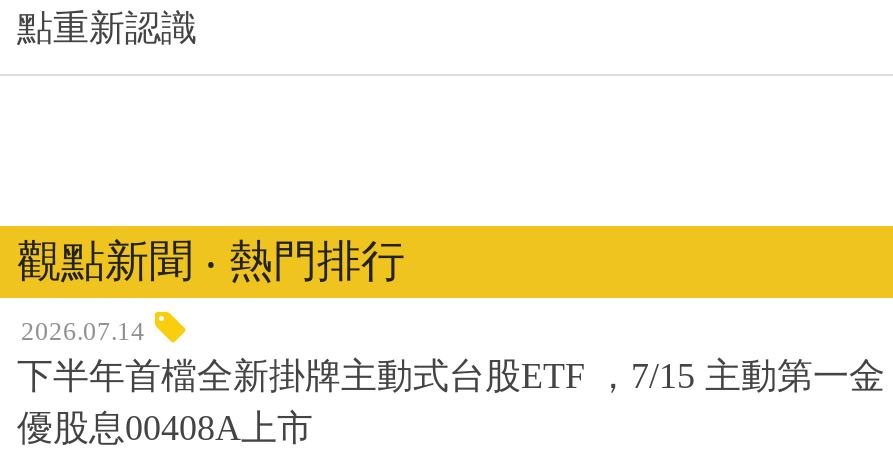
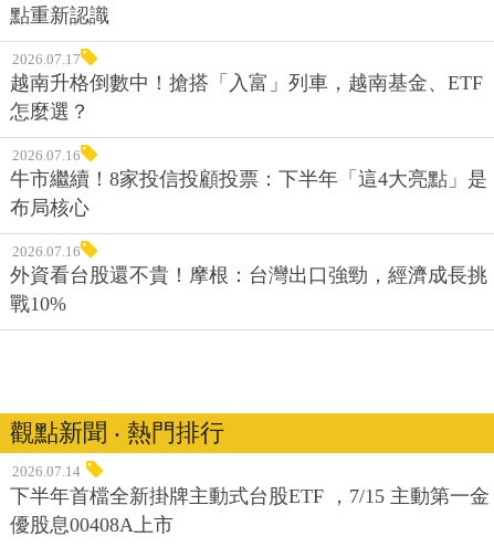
none -> [10,51,487,315] 2026.07.17 | 越南升格倒數中！搶搭「入富」列車，越南基金、ETF | 怎麼選？ | 2026.07.16 | 牛市繼續！8家投信投顧投票：下半年「這4大亮點」是 | 布局核心 | 2026.07.16 | 外資看台股還不貴！摩根：台灣出口強勁，經濟成長挑 | 戰10%

